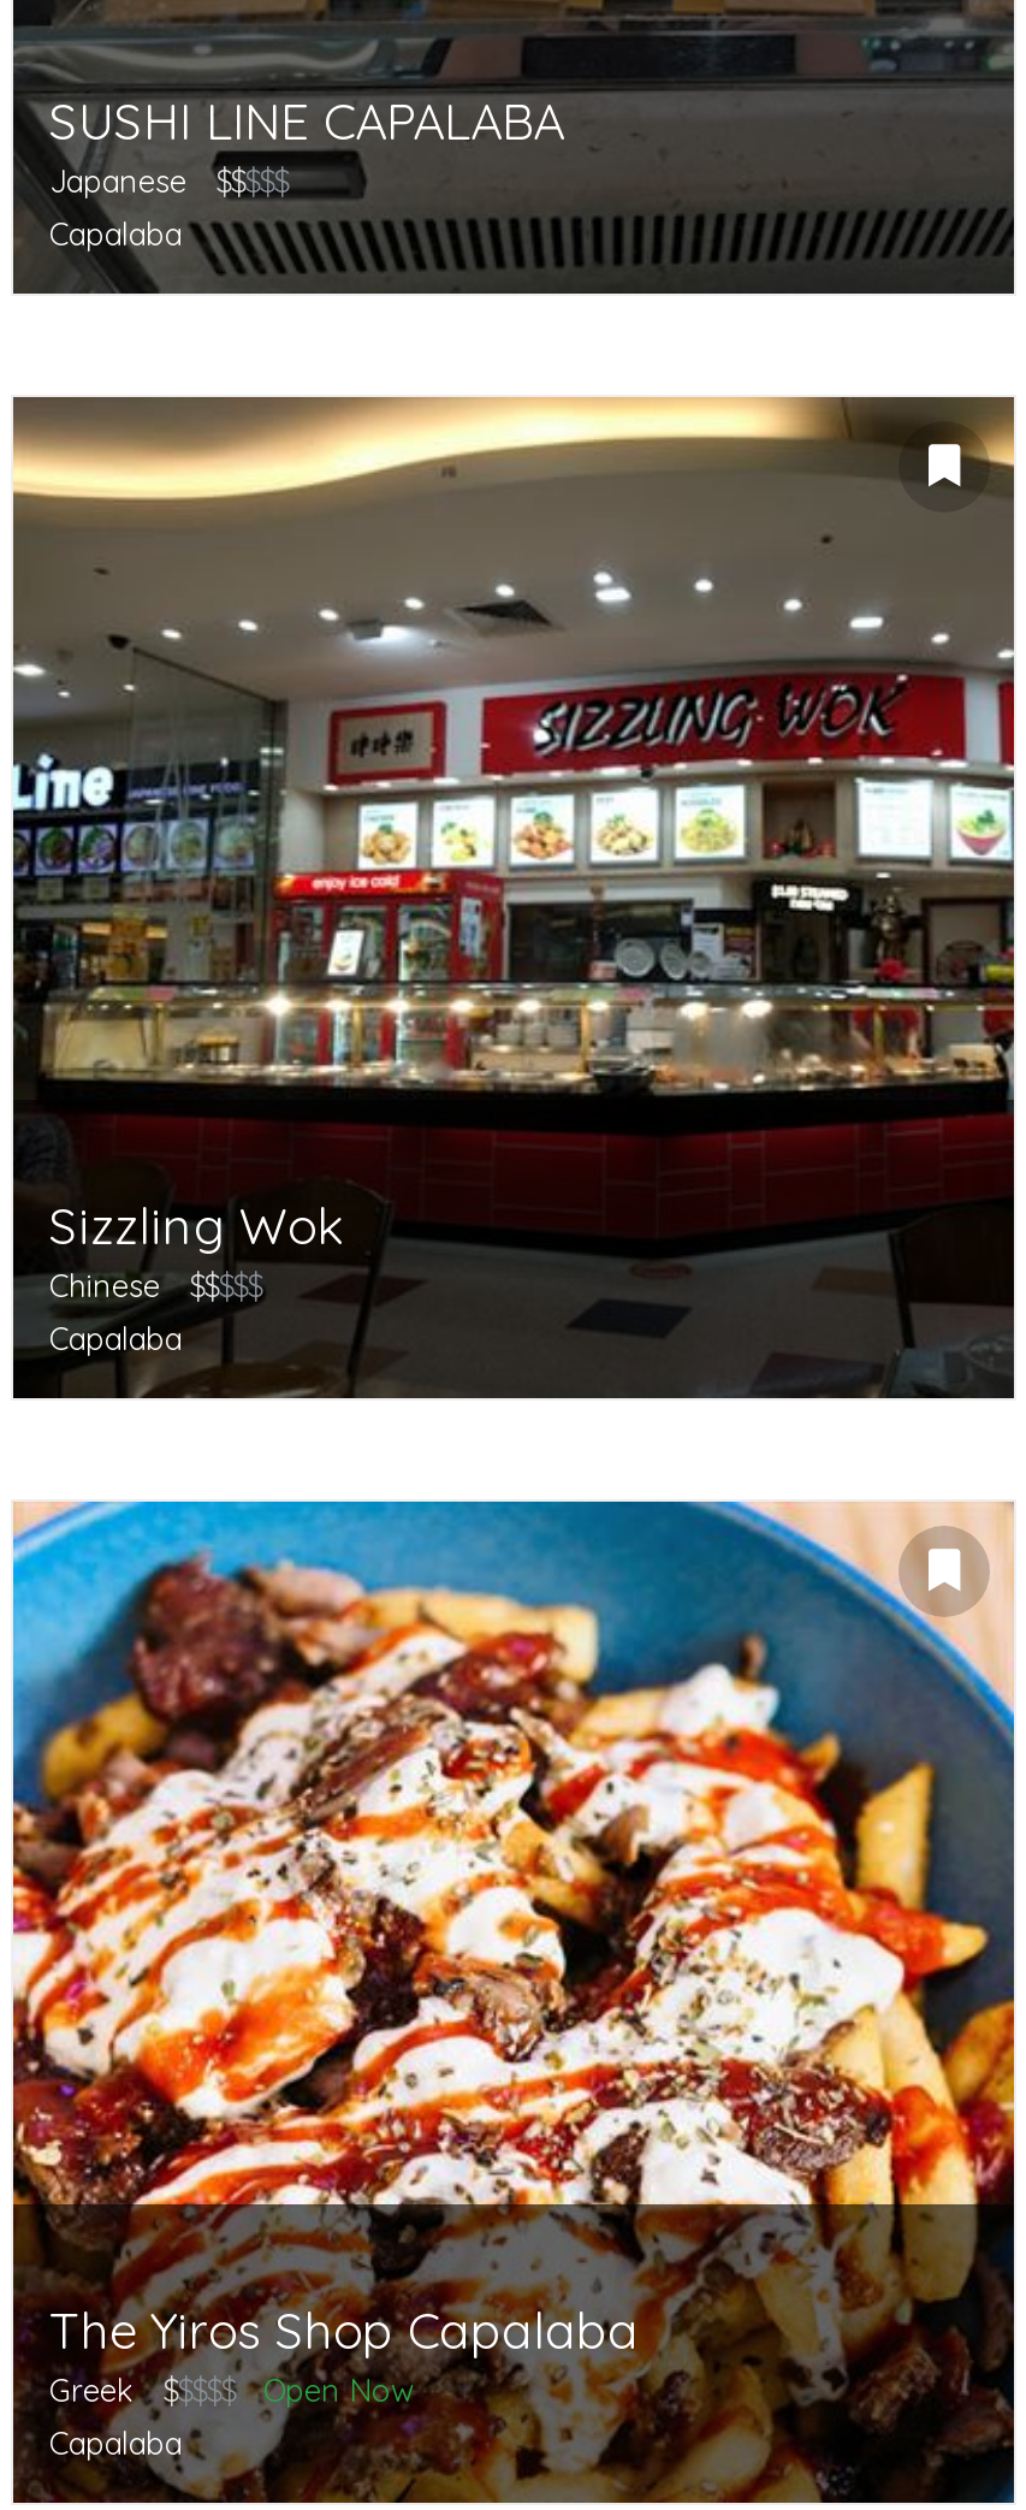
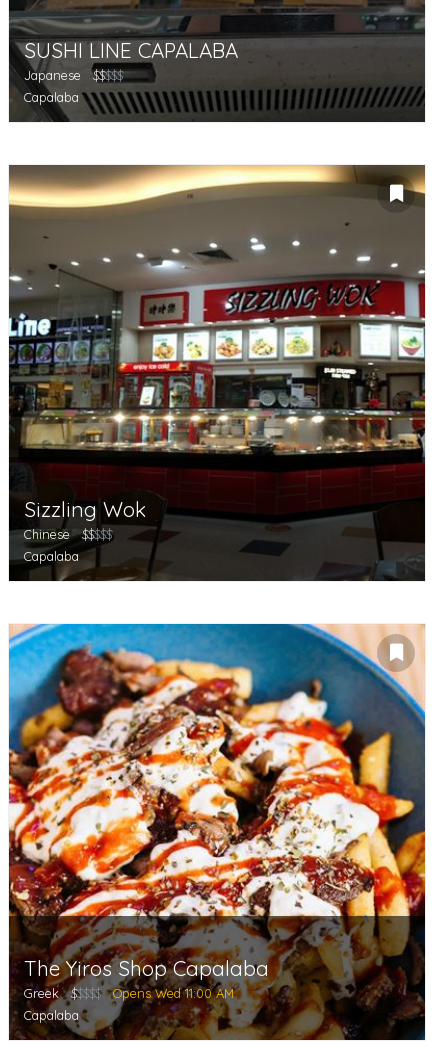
[263,2371,415,2410] Open Now -> [113,985,234,1001] Opens Wed 11:00 AM

